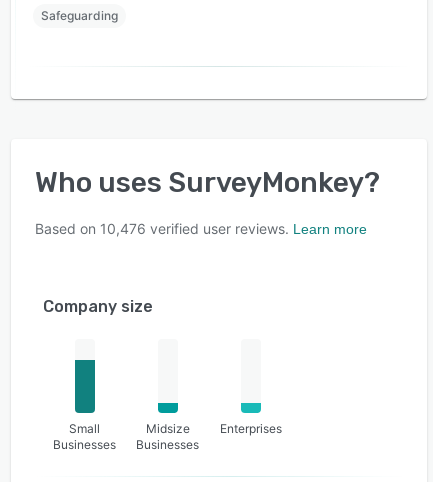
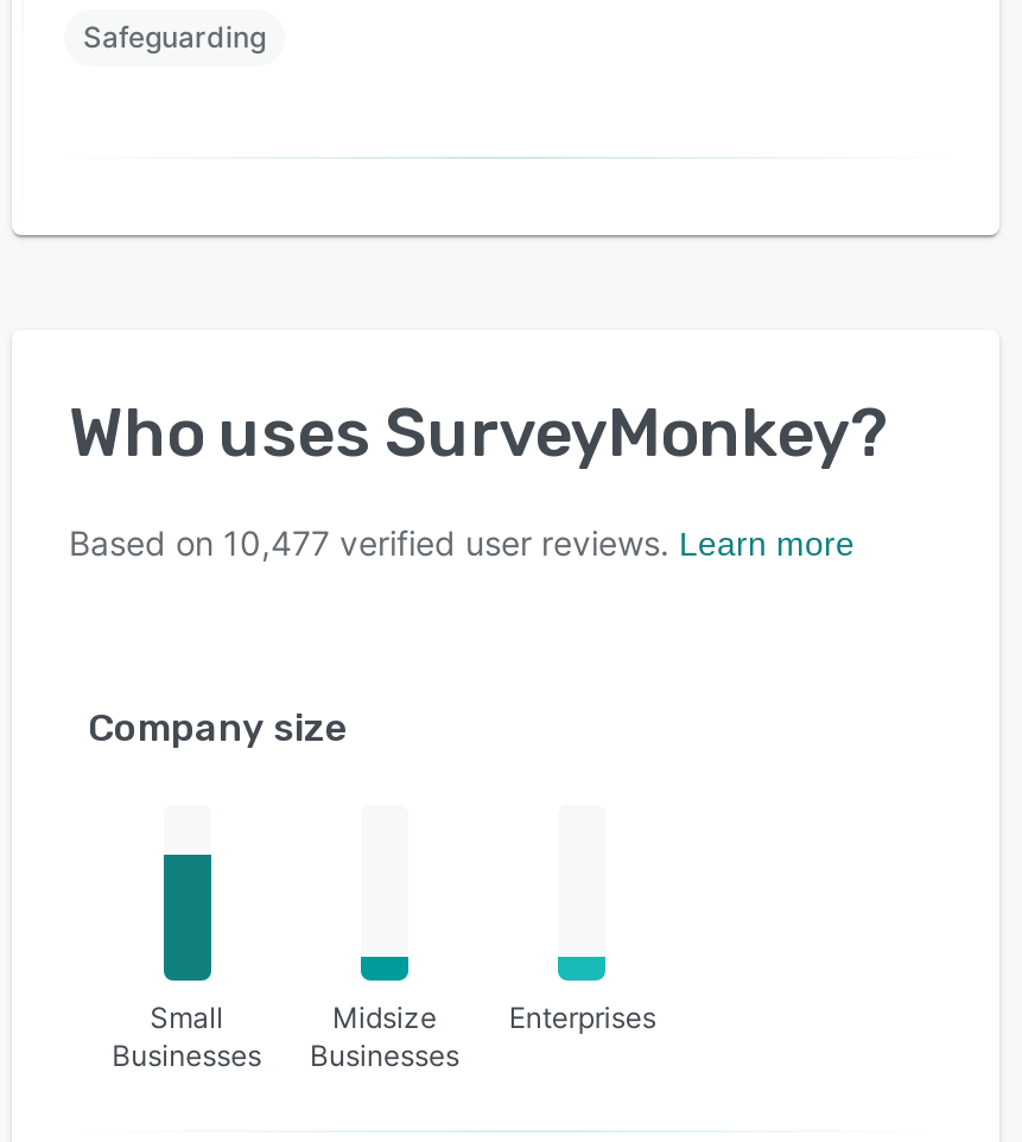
[35,220,367,237] Based on 10,476 verified user reviews. Learn more -> [69,522,855,563] Based on 10,477 verified user reviews. Learn more

